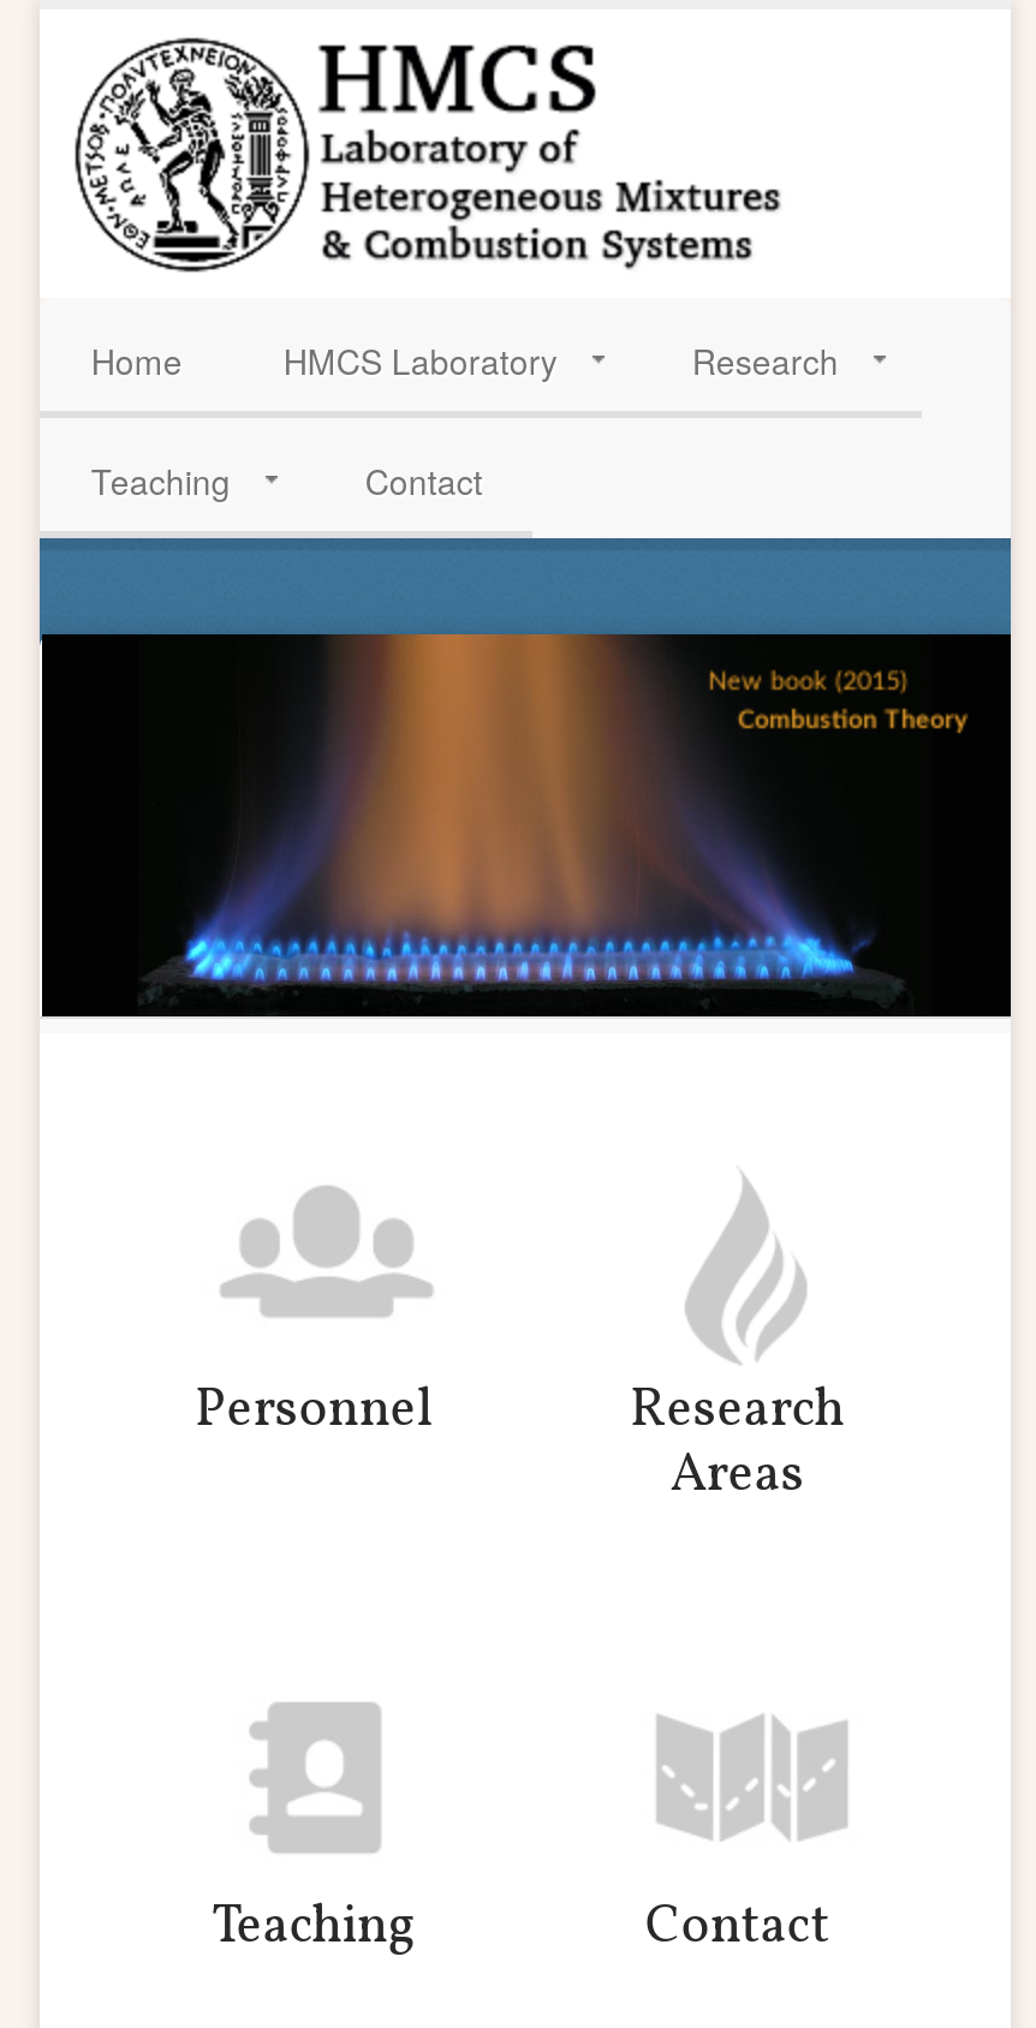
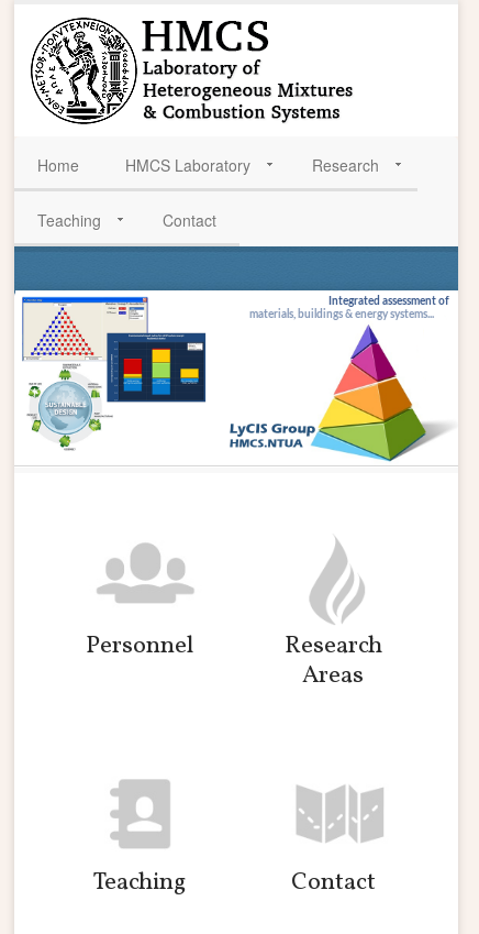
none -> [249,296,450,320] Integrated assessment of | materials, buildings & energy systems...
[40,632,1013,1019] [image] -> [14,289,458,465] [image]

